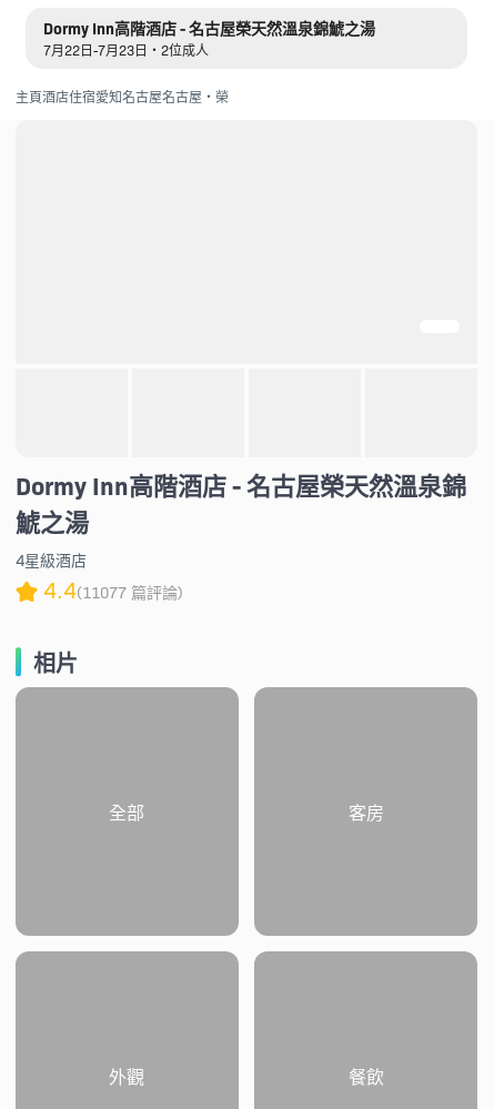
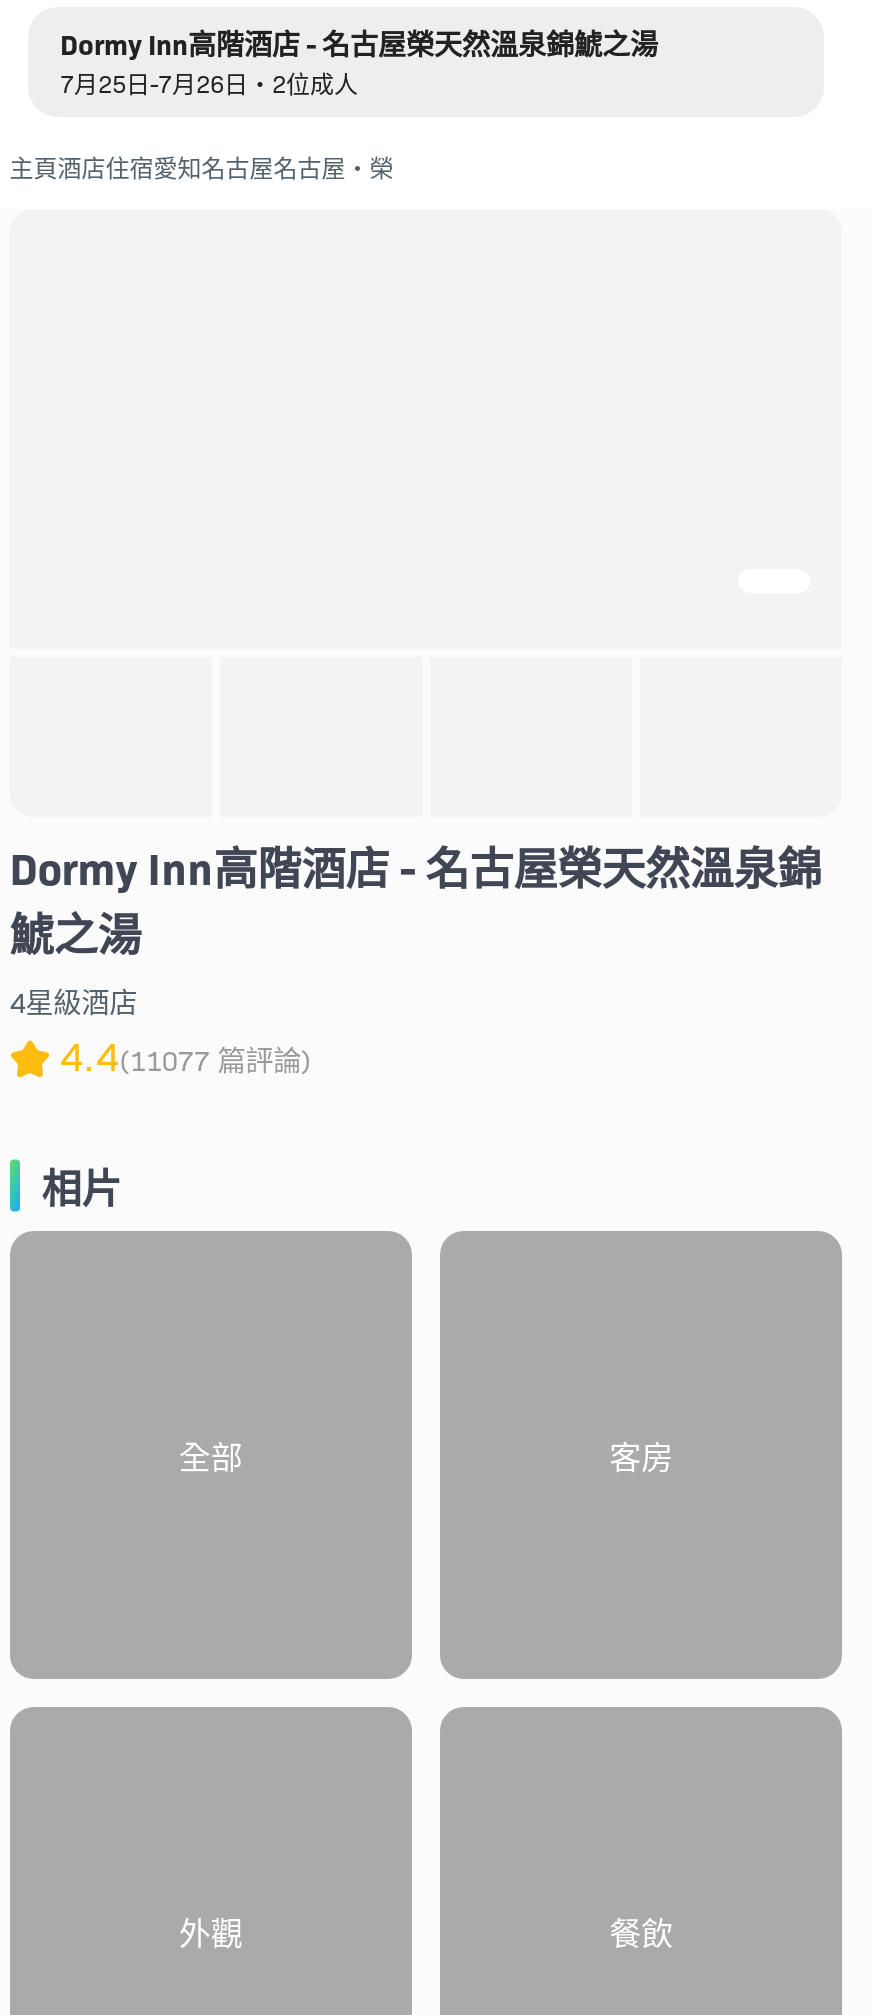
[43,40,209,59] 7月22日-7月23日・2位成人 -> [60,65,358,99] 7月25日-7月26日・2位成人

